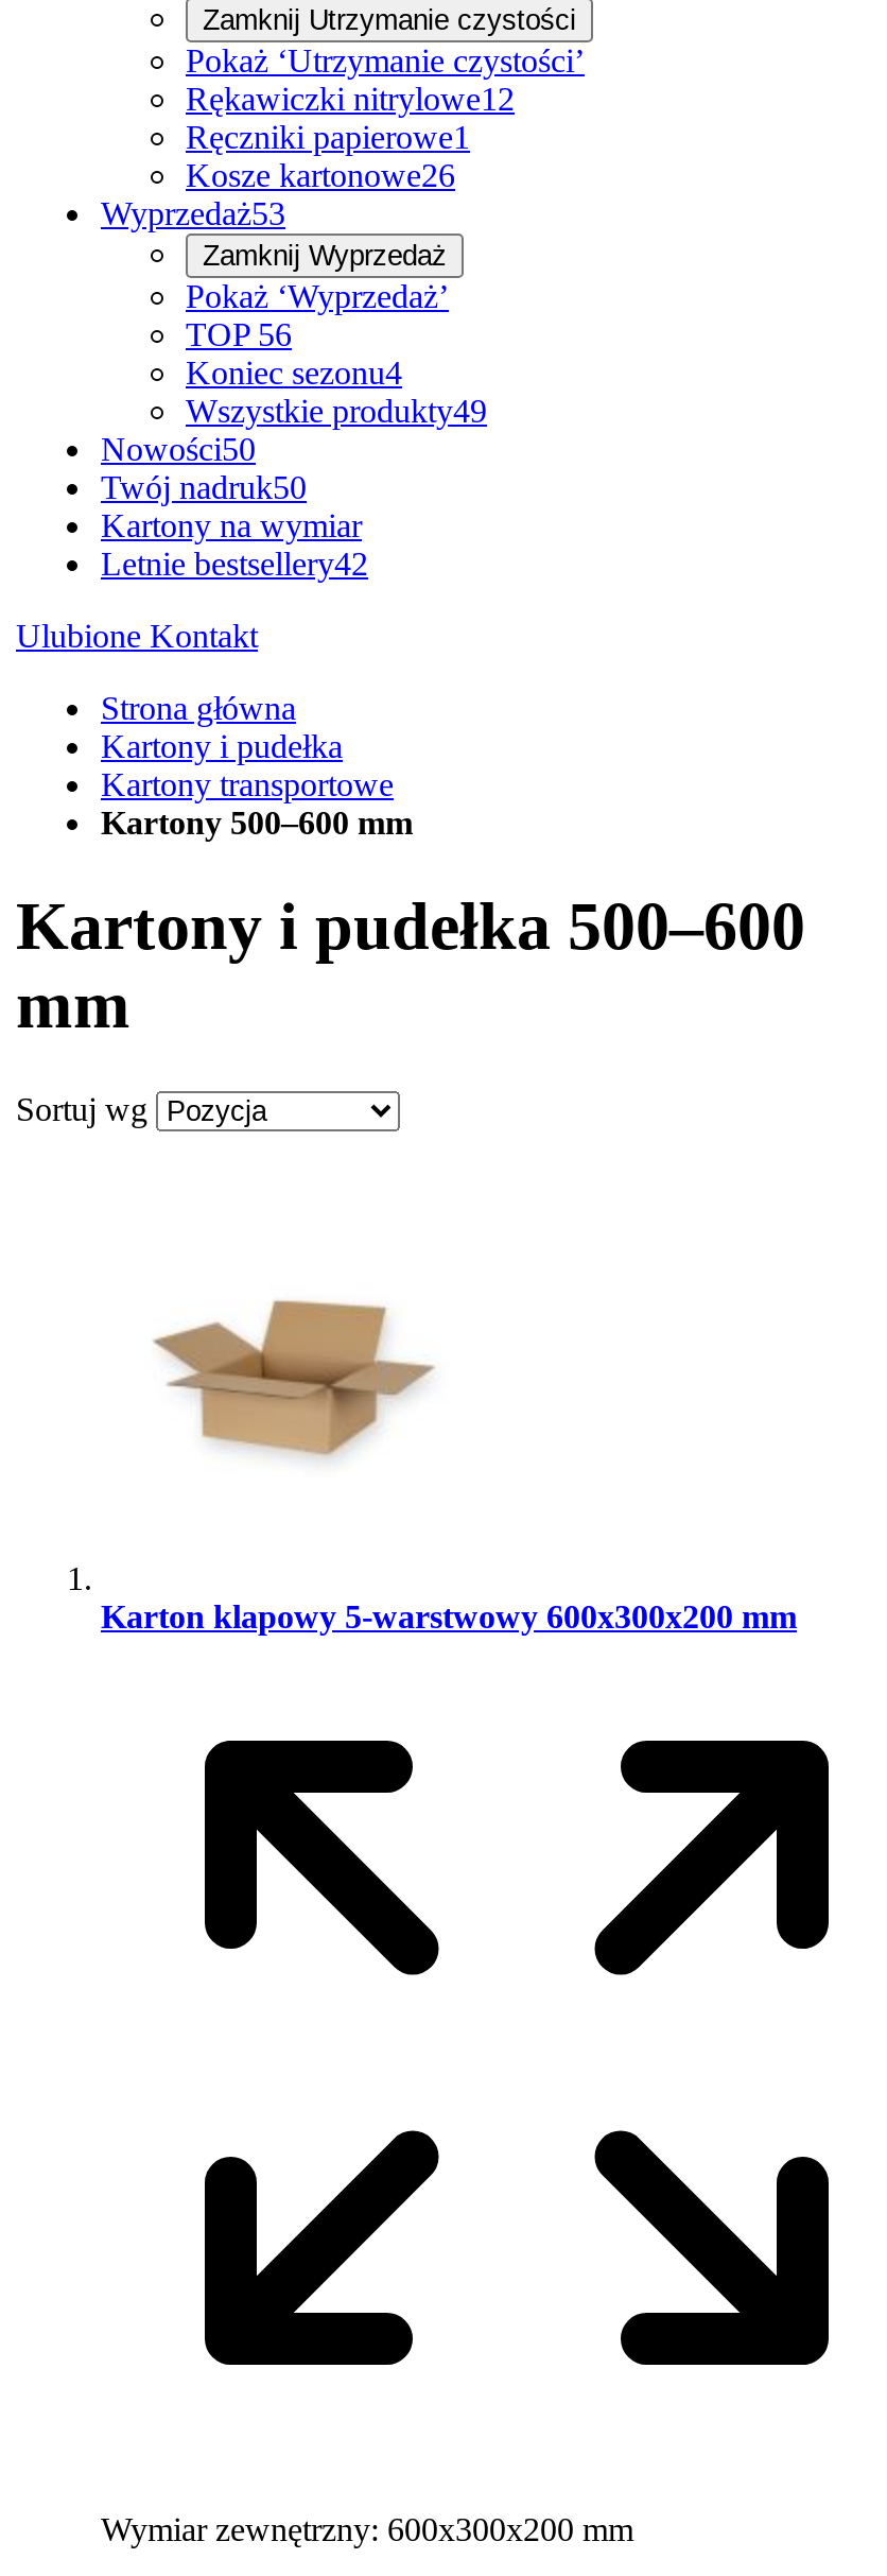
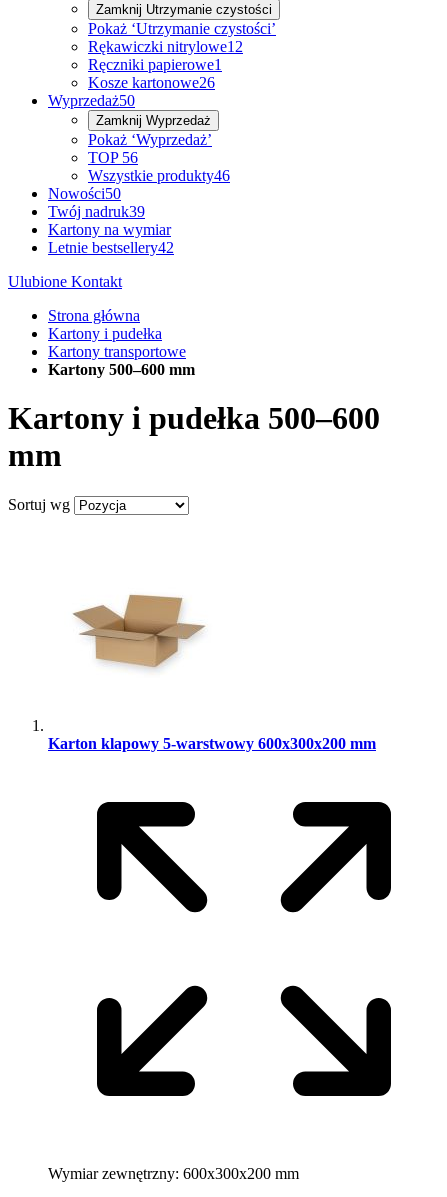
[101,195,285,231] Wyprzedaż53 -> [48,92,135,109] Wyprzedaż50
[186,355,487,429] Koniec sezonu4 | Wszystkie produkty49 -> [88,167,230,184] Wszystkie produkty46
[101,469,307,505] Twój nadruk50 -> [48,203,145,220] Twój nadruk39

